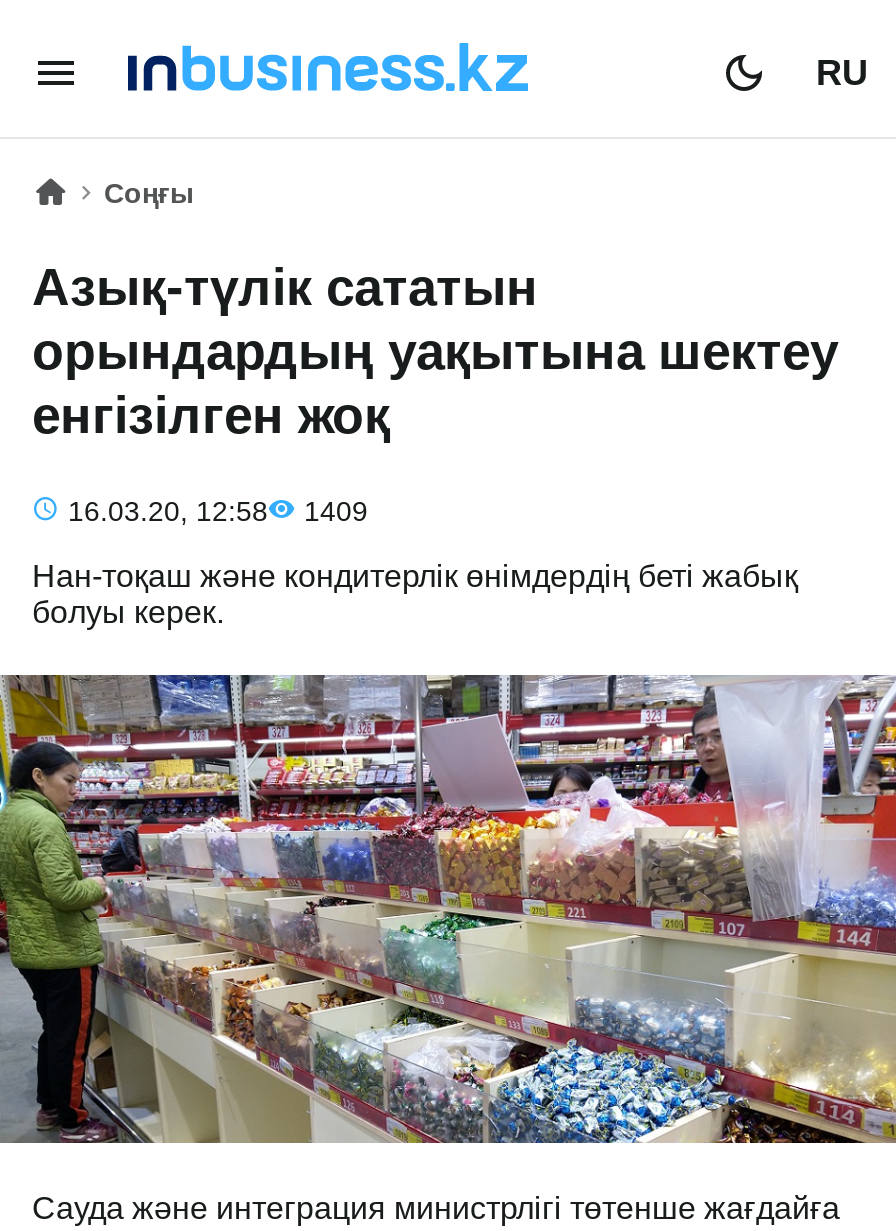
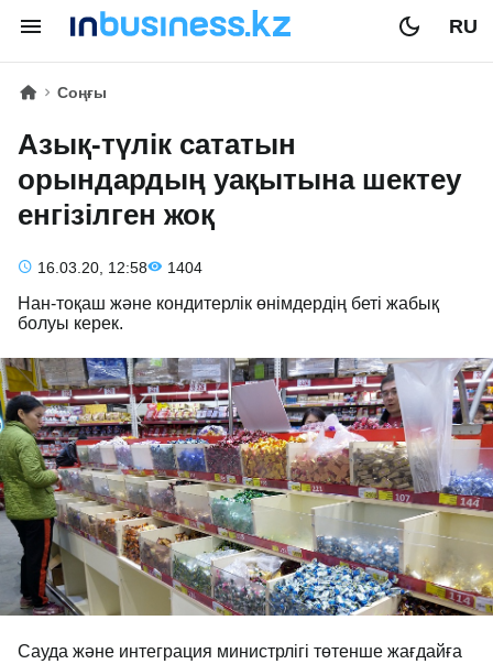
[68,495,368,527] 16.03.20, 12:58 1409 -> [37,259,202,276] 16.03.20, 12:58 1404

